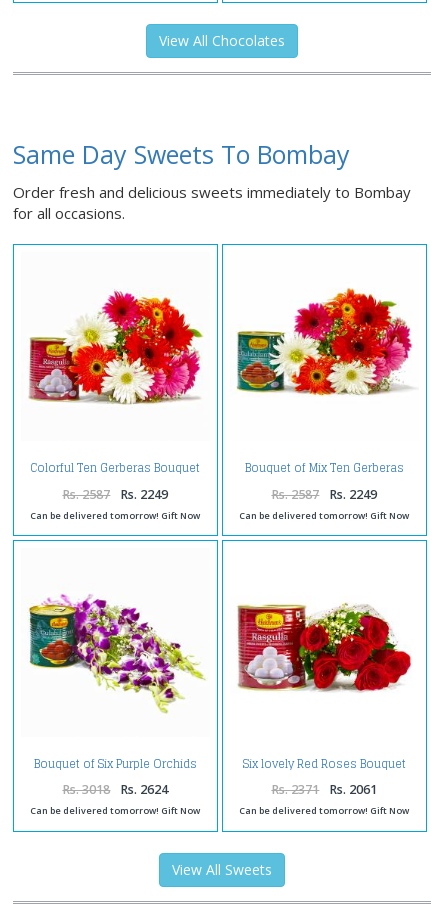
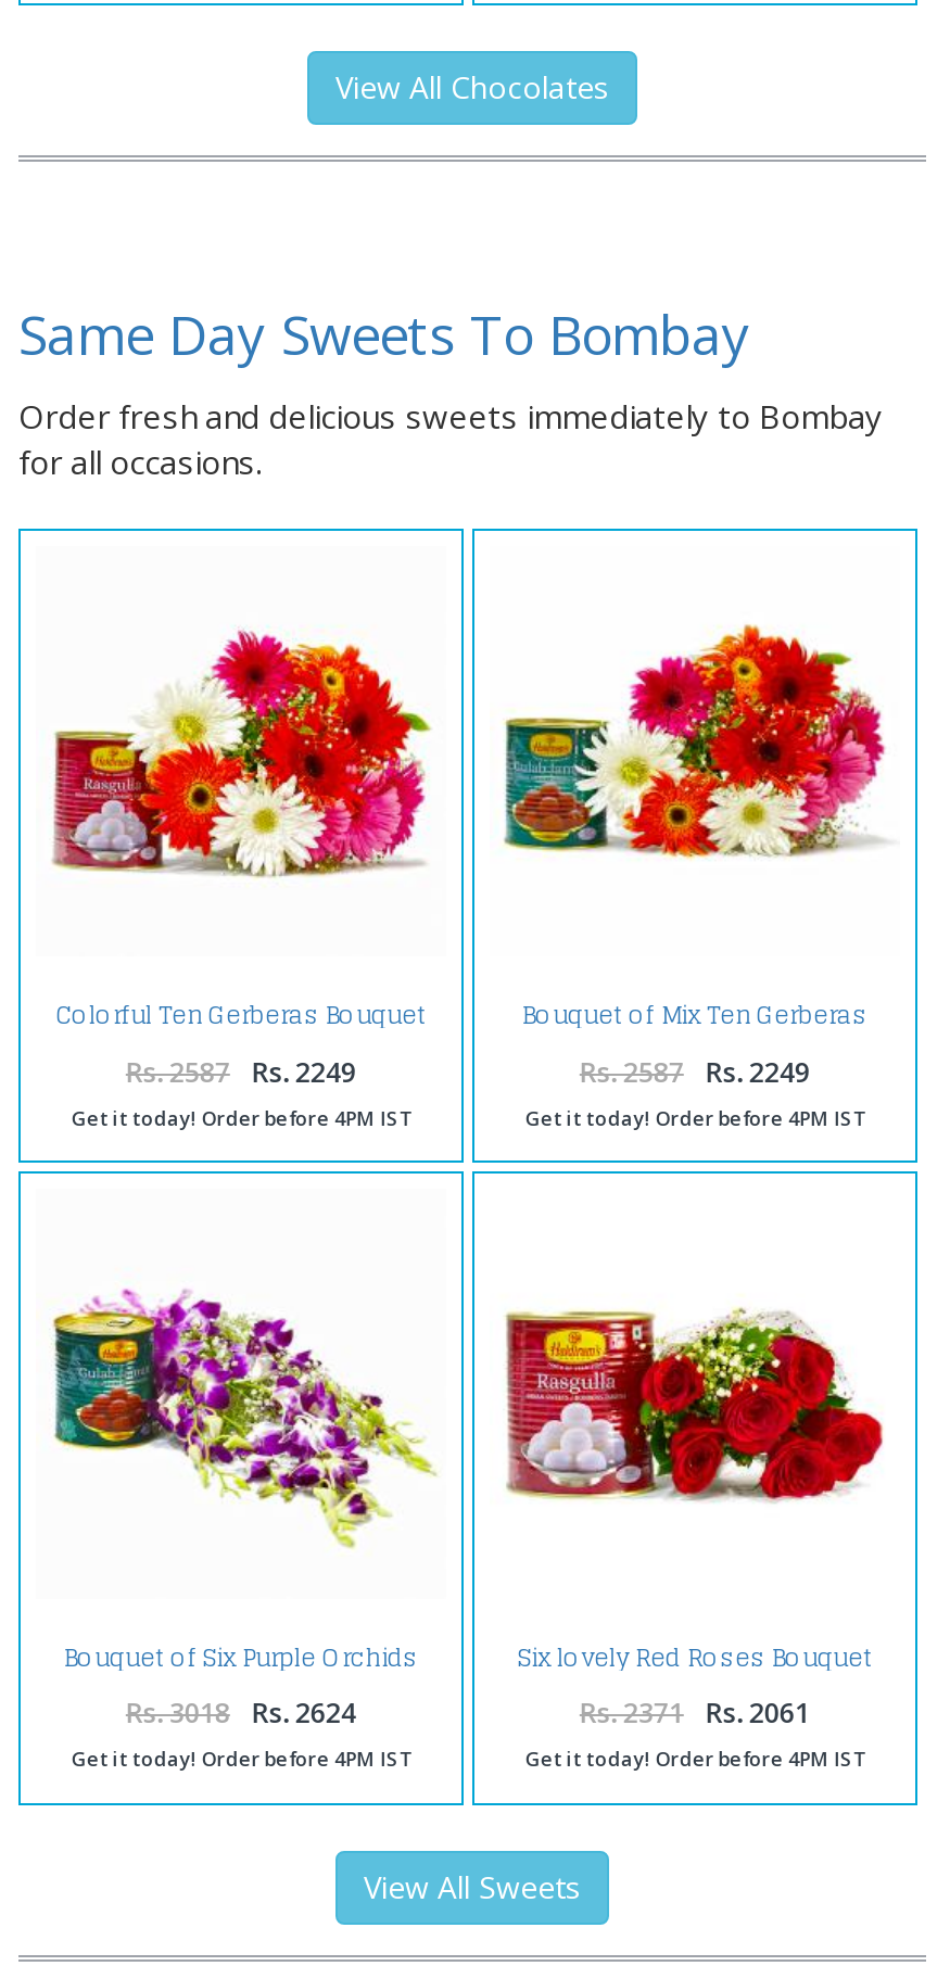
[30,509,200,522] Can be delivered tomorrow! Gift Now -> [71,1103,410,1132] Get it today! Order before 4PM IST
[239,509,409,522] Can be delivered tomorrow! Gift Now -> [525,1103,864,1132] Get it today! Order before 4PM IST
[30,804,200,817] Can be delivered tomorrow! Gift Now -> [71,1745,410,1774] Get it today! Order before 4PM IST
[239,804,409,817] Can be delivered tomorrow! Gift Now -> [525,1745,864,1774] Get it today! Order before 4PM IST

